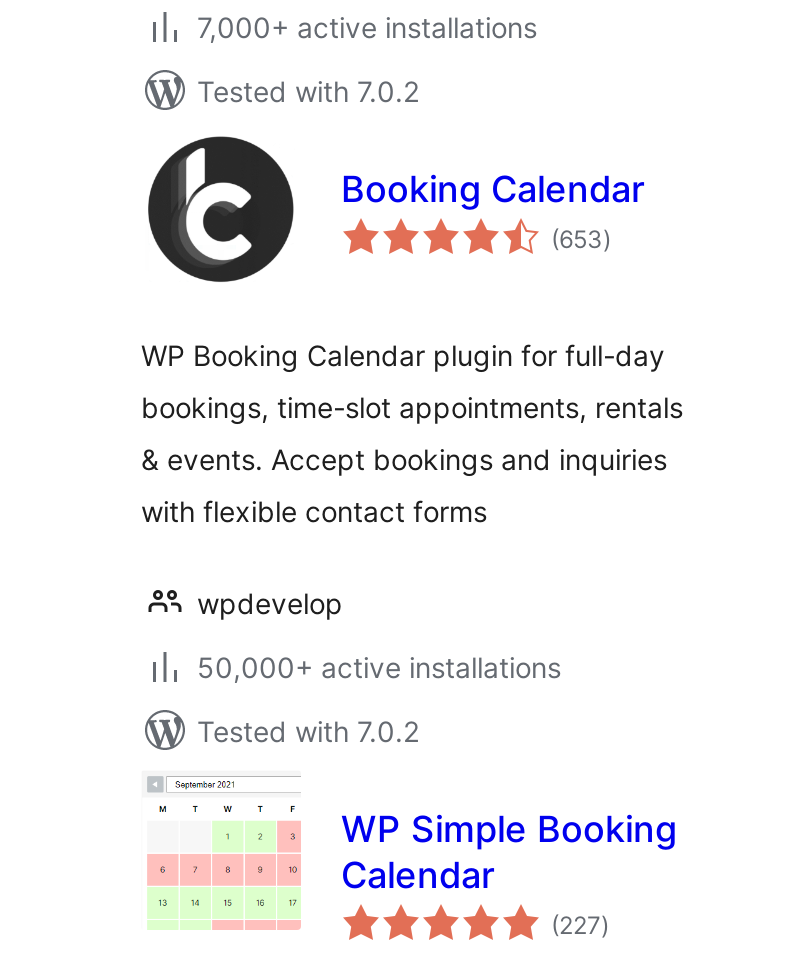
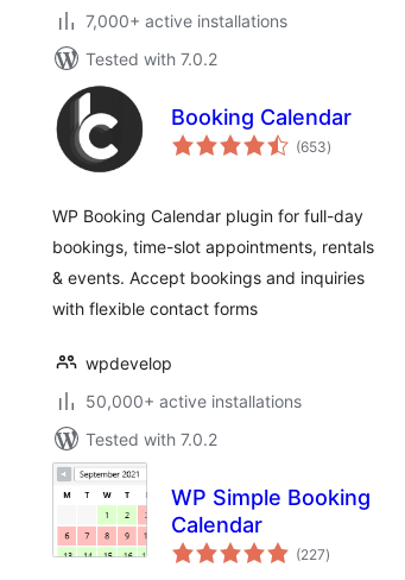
[147,780,301,930] [image] -> [57,468,148,559] [image]

